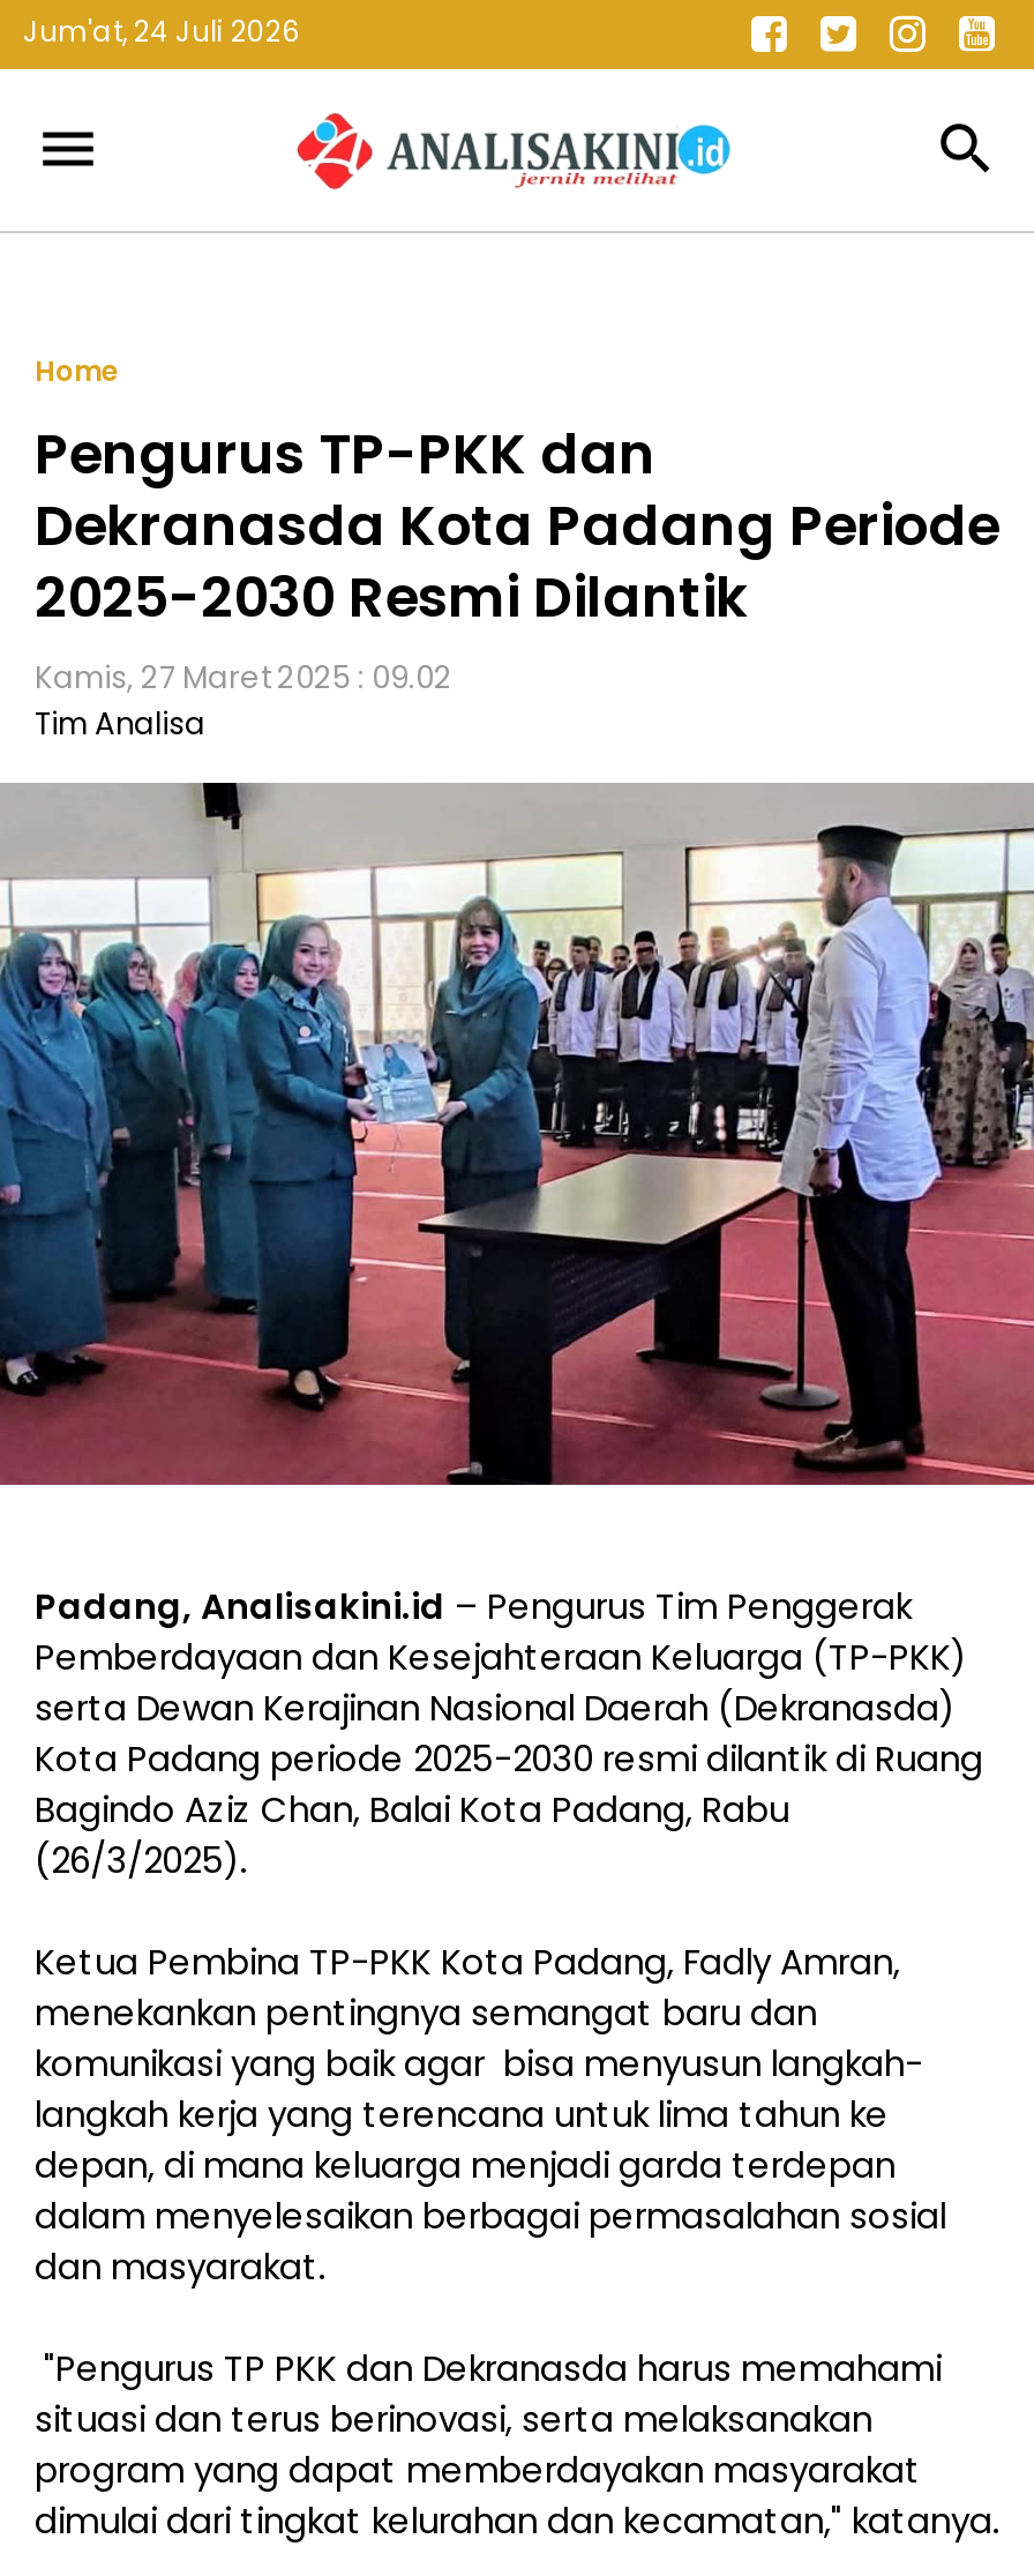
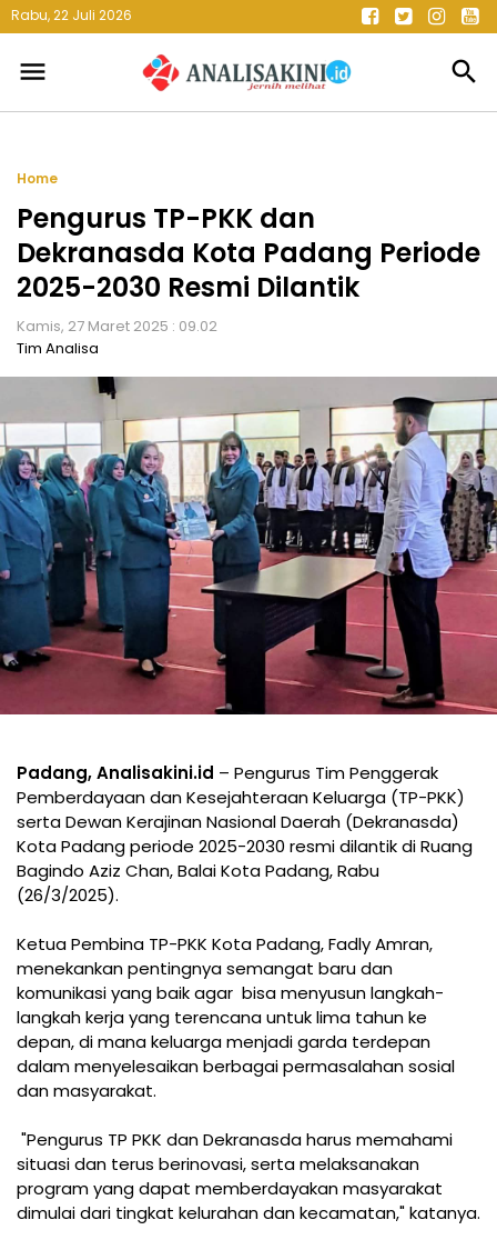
[23,12,300,51] Jum'at, 24 Juli 2026 -> [11,6,132,24] Rabu, 22 Juli 2026

